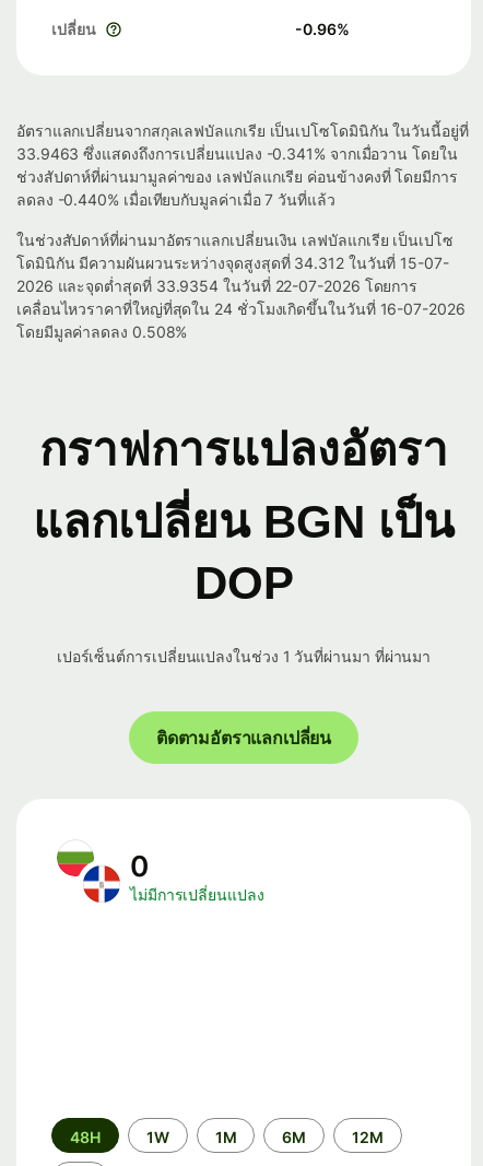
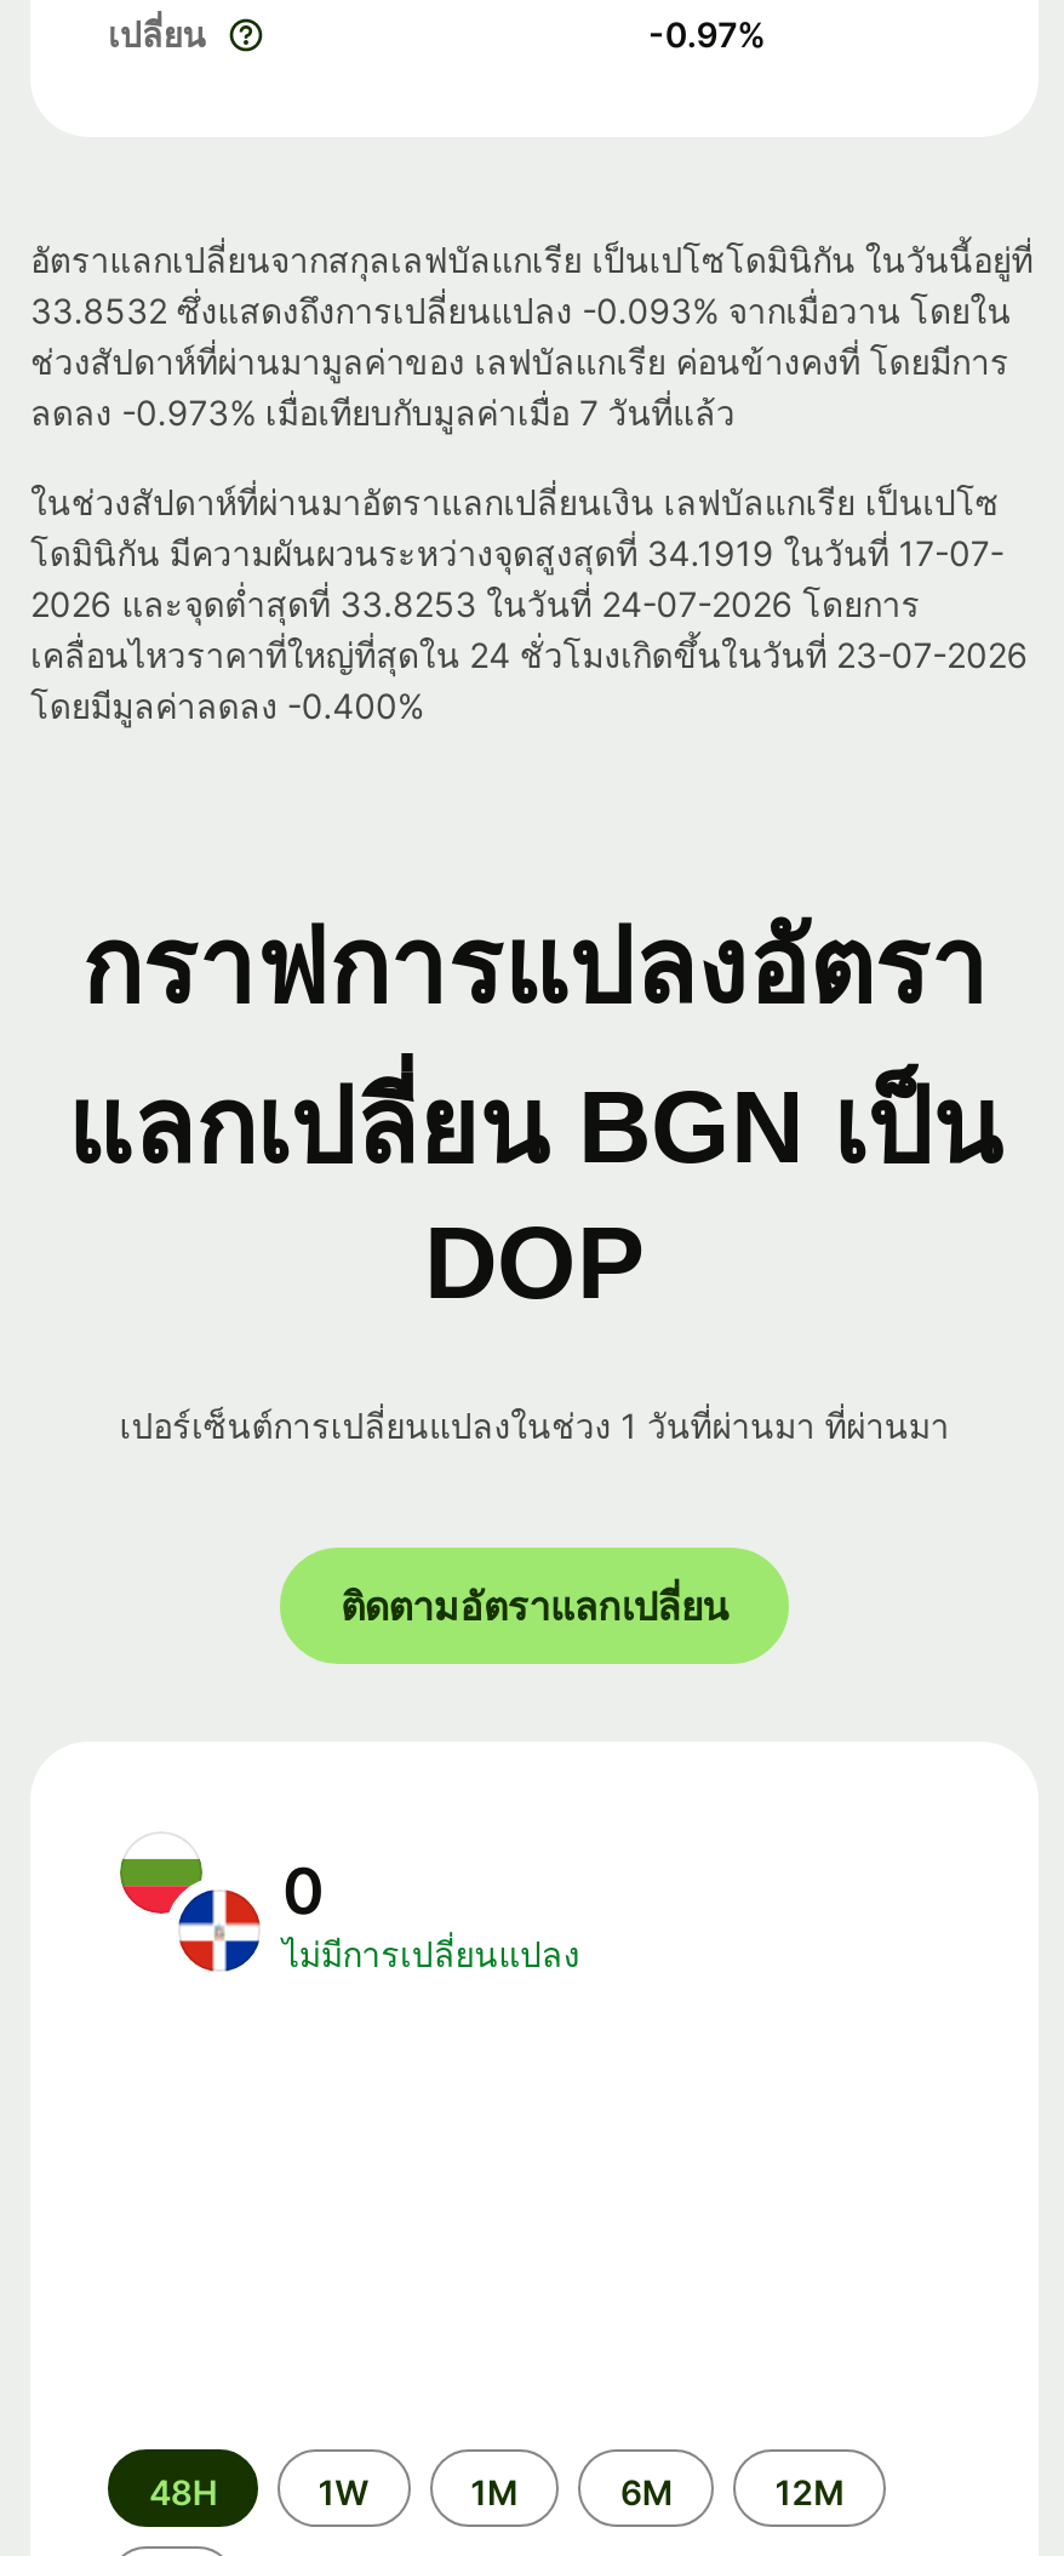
[295,20,349,38] -0.96% -> [648,13,766,55] -0.97%
[16,144,457,163] 33.9463 ซึ่งแสดงถึงการเปลี่ยนแปลง -0.341% จากเมื่อวาน โดยใน -> [30,290,1011,331] 33.8532 ซึ่งแสดงถึงการเปลี่ยนแปลง -0.093% จากเมื่อวาน โดยใน
[16,190,335,209] ลดลง -0.440% เมื่อเทียบกับมูลค่าเมื่อ 7 วันที่แล้ว -> [30,391,735,433] ลดลง -0.973% เมื่อเทียบกับมูลค่าเมื่อ 7 วันที่แล้ว
[16,254,449,272] โดมินิกัน มีความผันผวนระหว่างจุดสูงสุดที่ 34.312 ในวันที่ 15-07- -> [30,532,1004,573] โดมินิกัน มีความผันผวนระหว่างจุดสูงสุดที่ 34.1919 ในวันที่ 17-07-
[16,276,418,295] 2026 และจุดต่ำสุดที่ 33.9354 ในวันที่ 22-07-2026 โดยการ -> [30,583,920,624] 2026 และจุดต่ำสุดที่ 33.8253 ในวันที่ 24-07-2026 โดยการ
[16,299,465,318] เคลื่อนไหวราคาที่ใหญ่ที่สุดใน 24 ชั่วโมงเกิดขึ้นในวันที่ 16-07-2026 -> [30,634,1028,675] เคลื่อนไหวราคาที่ใหญ่ที่สุดใน 24 ชั่วโมงเกิดขึ้นในวันที่ 23-07-2026
[16,322,187,341] โดยมีมูลค่าลดลง 0.508% -> [30,685,424,726] โดยมีมูลค่าลดลง -0.400%

